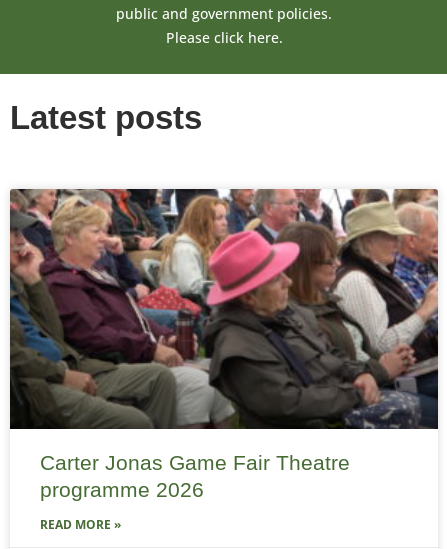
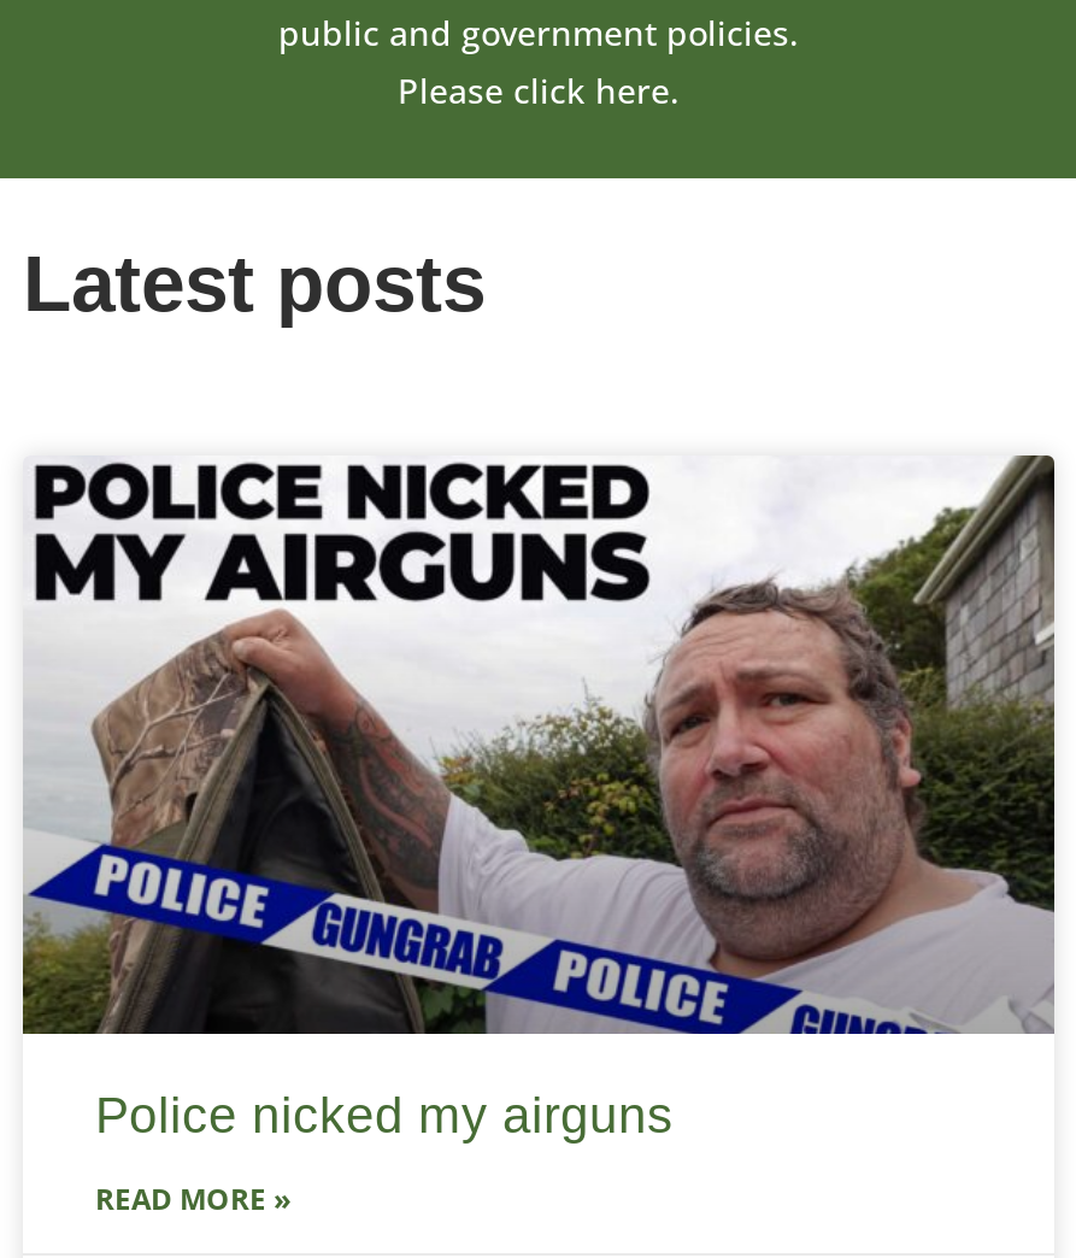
[9,188,438,501] [image] | Carter Jonas Game Fair Theatre | programme 2026 -> [23,455,1057,1142] [image] | Police nicked my airguns

